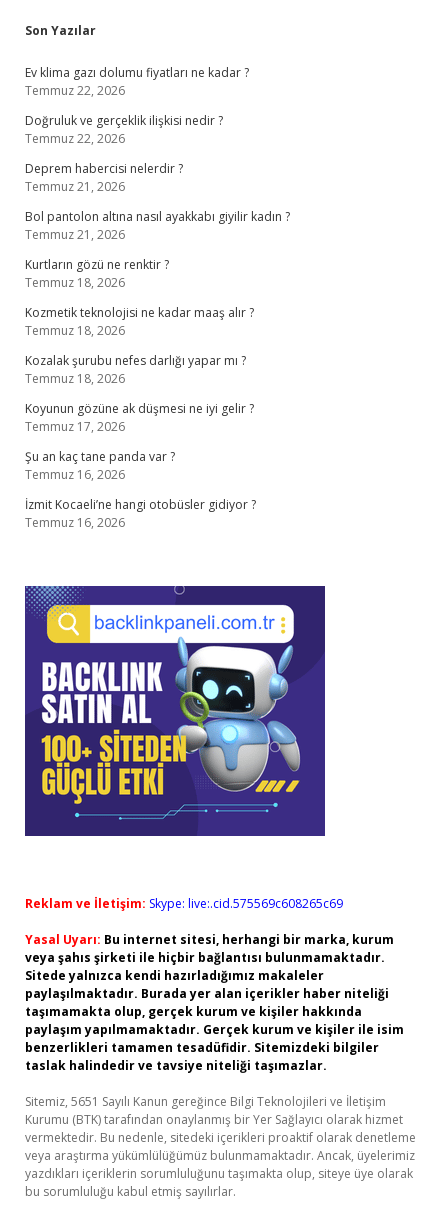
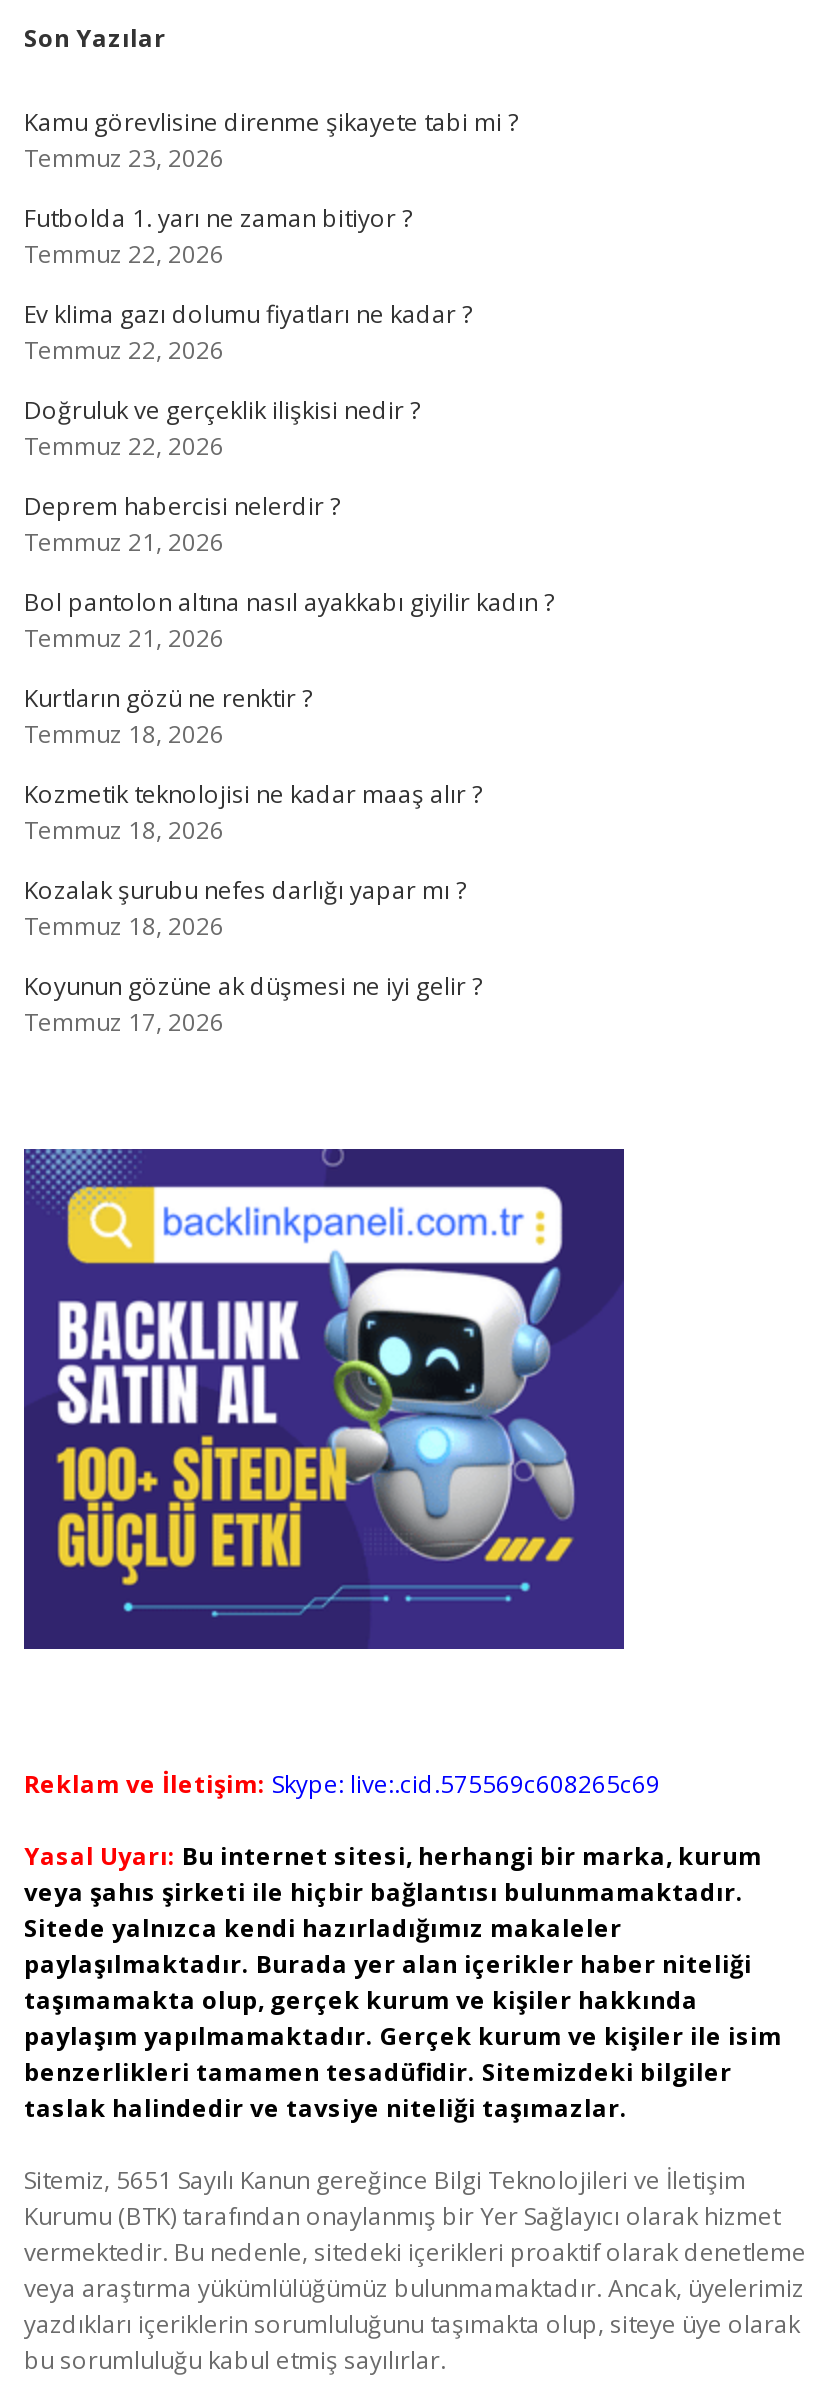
none -> [24,105,518,271] Kamu görevlisine direnme şikayete tabi mi ? | Temmuz 23, 2026 | Futbolda 1. yarı ne zaman bitiyor ? | Temmuz 22, 2026
moved [25,64,290,435] -> [24,297,554,1039]: Ev klima gazı dolumu fiyatları ne kadar ? | Temmuz 22, 2026 | Doğruluk ve gerçeklik ilişkisi nedir ? | ... | Koyunun gözüne ak düşmesi ne iyi gelir ? | Temmuz 17, 2026
[25,448,256,531] Şu an kaç tane panda var ? | Temmuz 16, 2026 | İzmit Kocaeli’ne hangi otobüsler gidiyor ? | Temmuz 16, 2026 -> none

